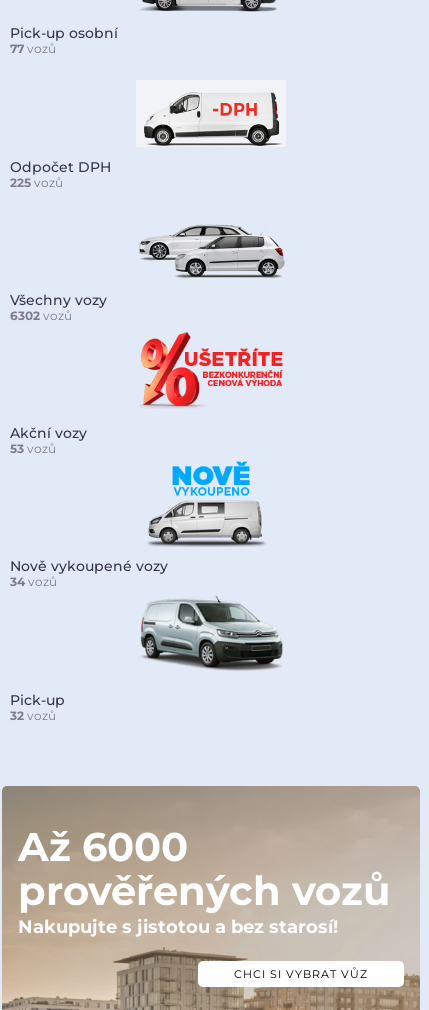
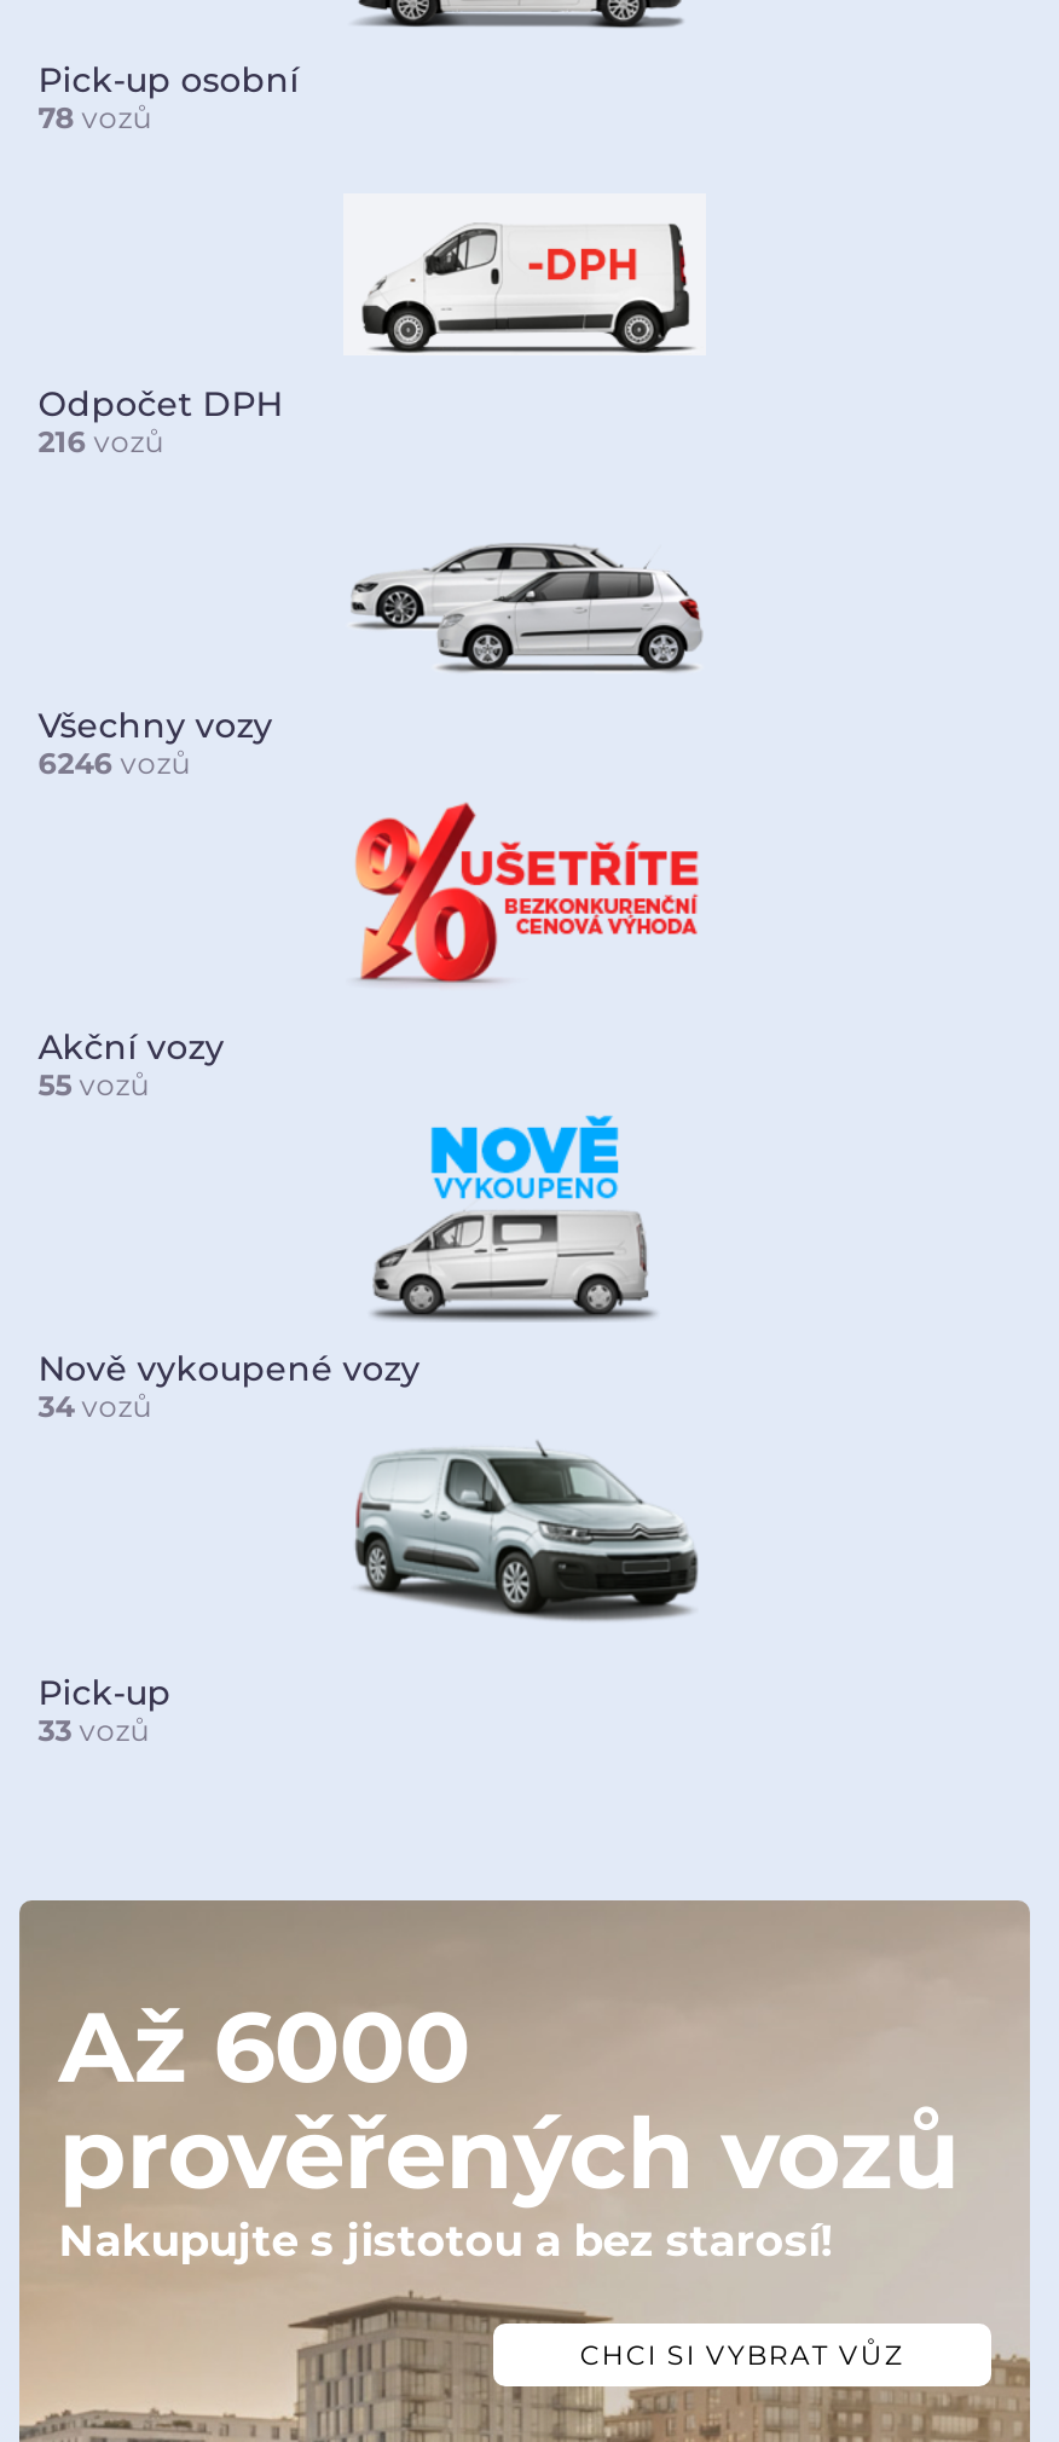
[10,41,56,56] 77 vozů -> [38,100,152,136] 78 vozů
[10,175,63,190] 225 vozů -> [38,422,164,459] 216 vozů
[10,308,72,323] 6302 vozů -> [38,744,191,781] 6246 vozů
[10,441,56,456] 53 vozů -> [38,1067,149,1103] 55 vozů
[10,708,56,723] 32 vozů -> [38,1711,149,1747] 33 vozů

